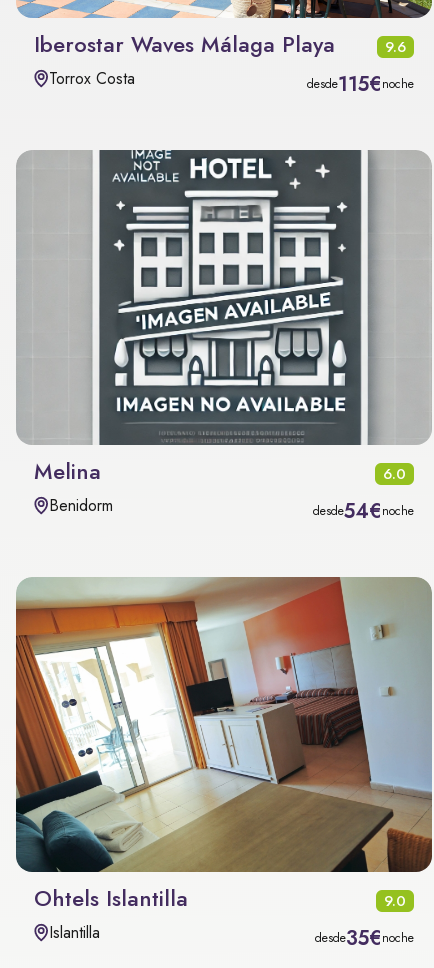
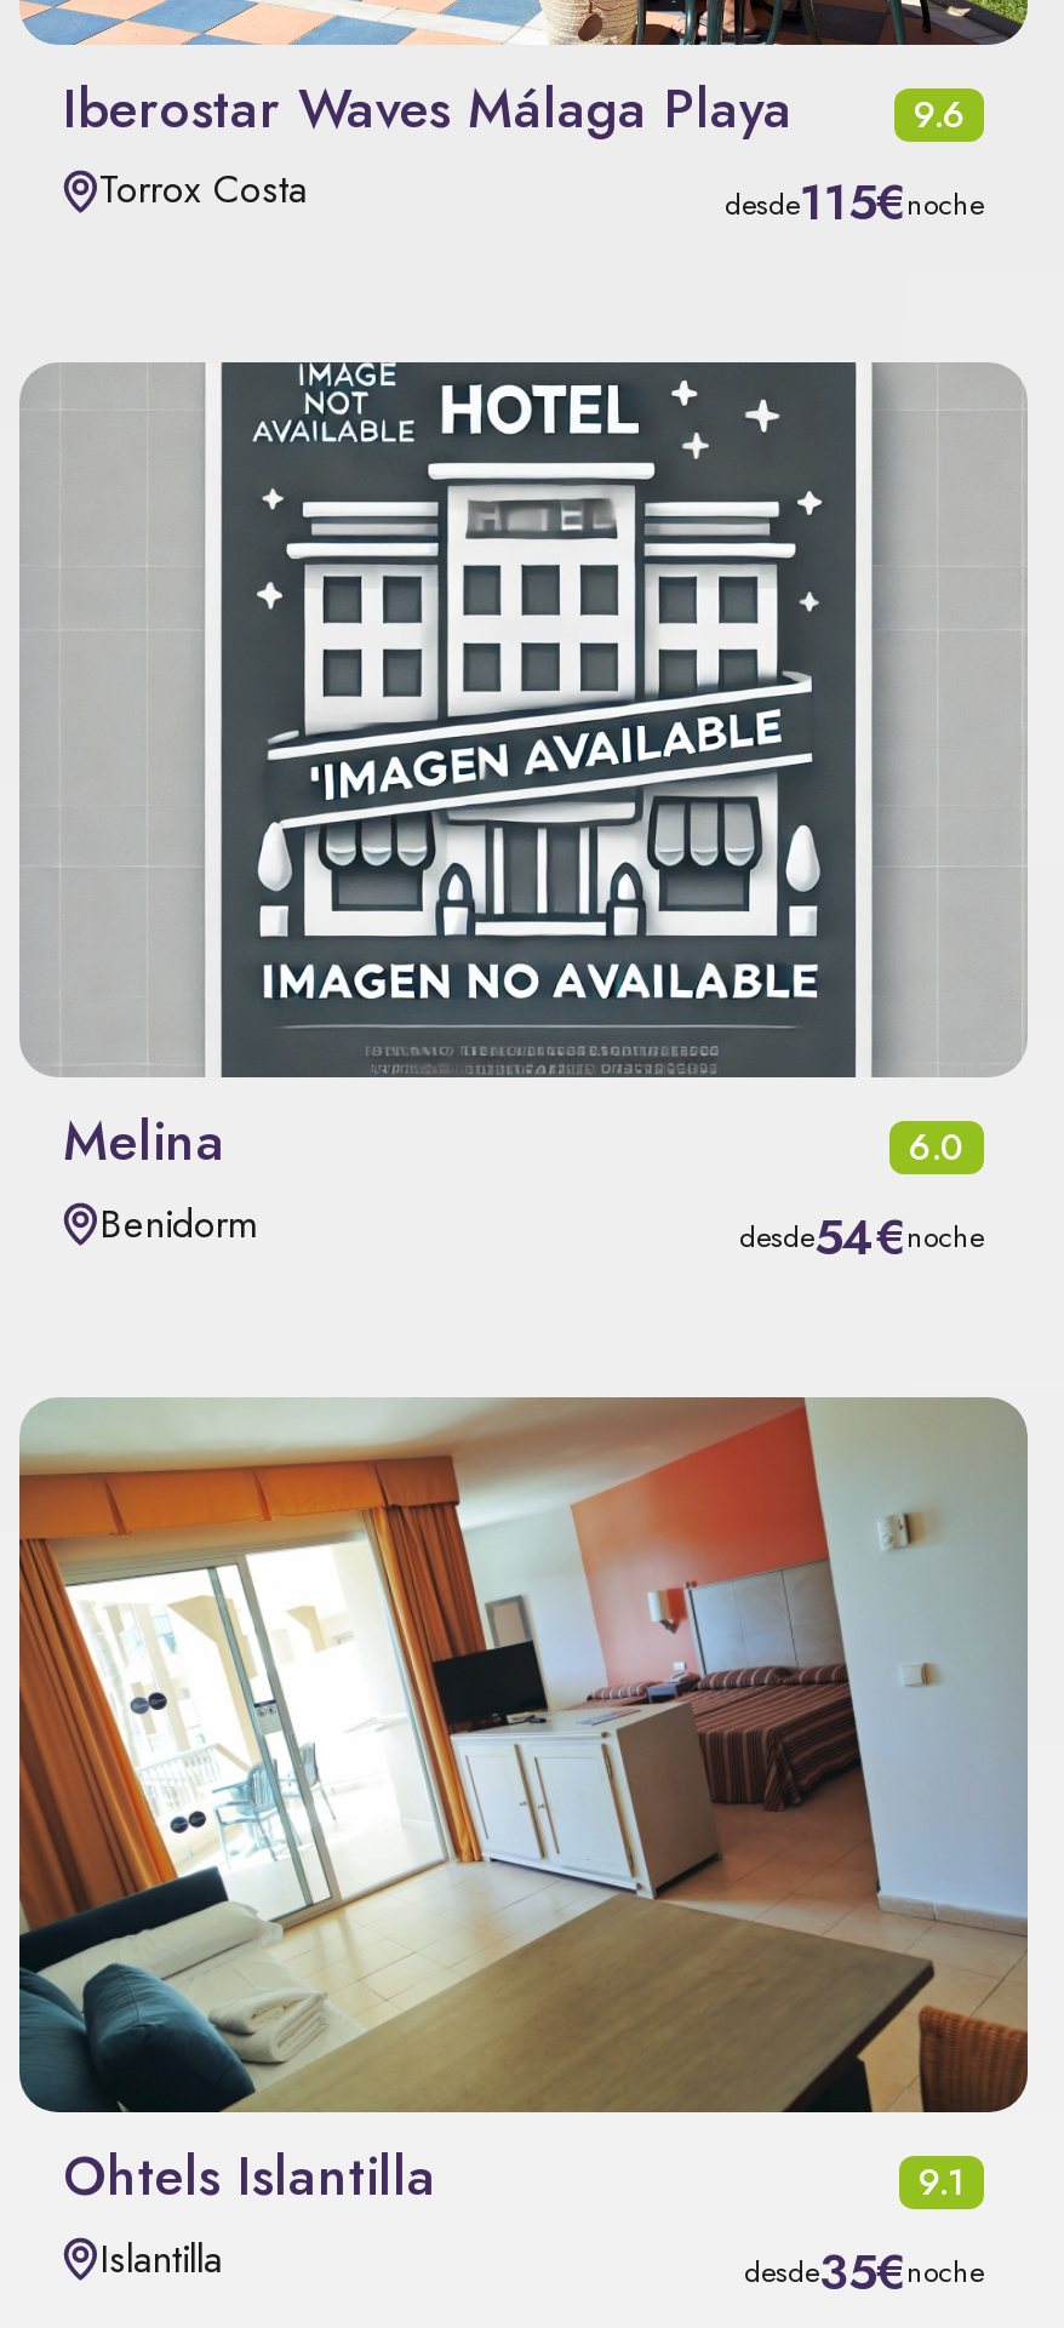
[384,890,406,912] 9.0 -> [919,2157,965,2210] 9.1

